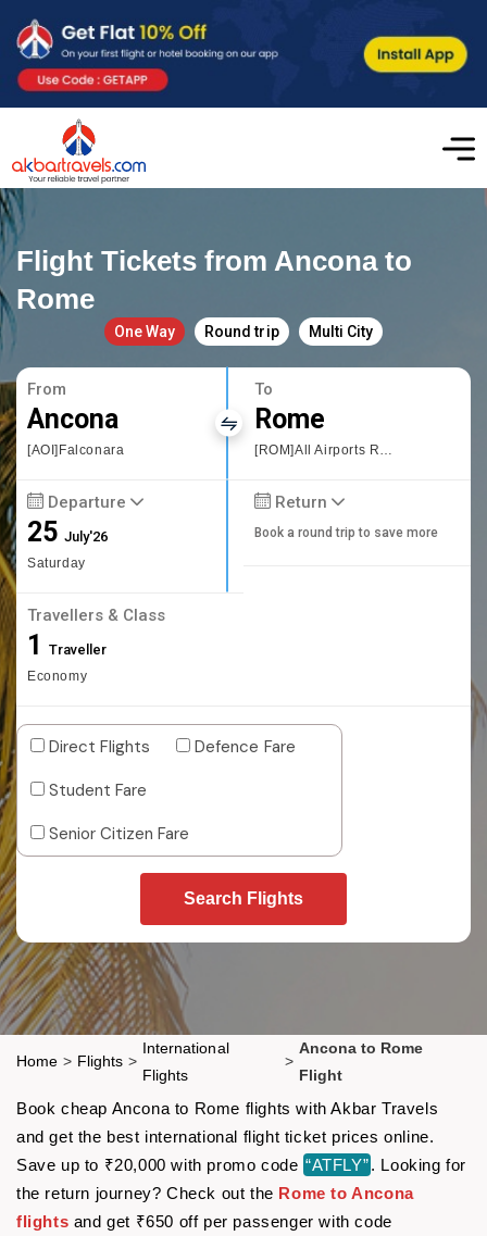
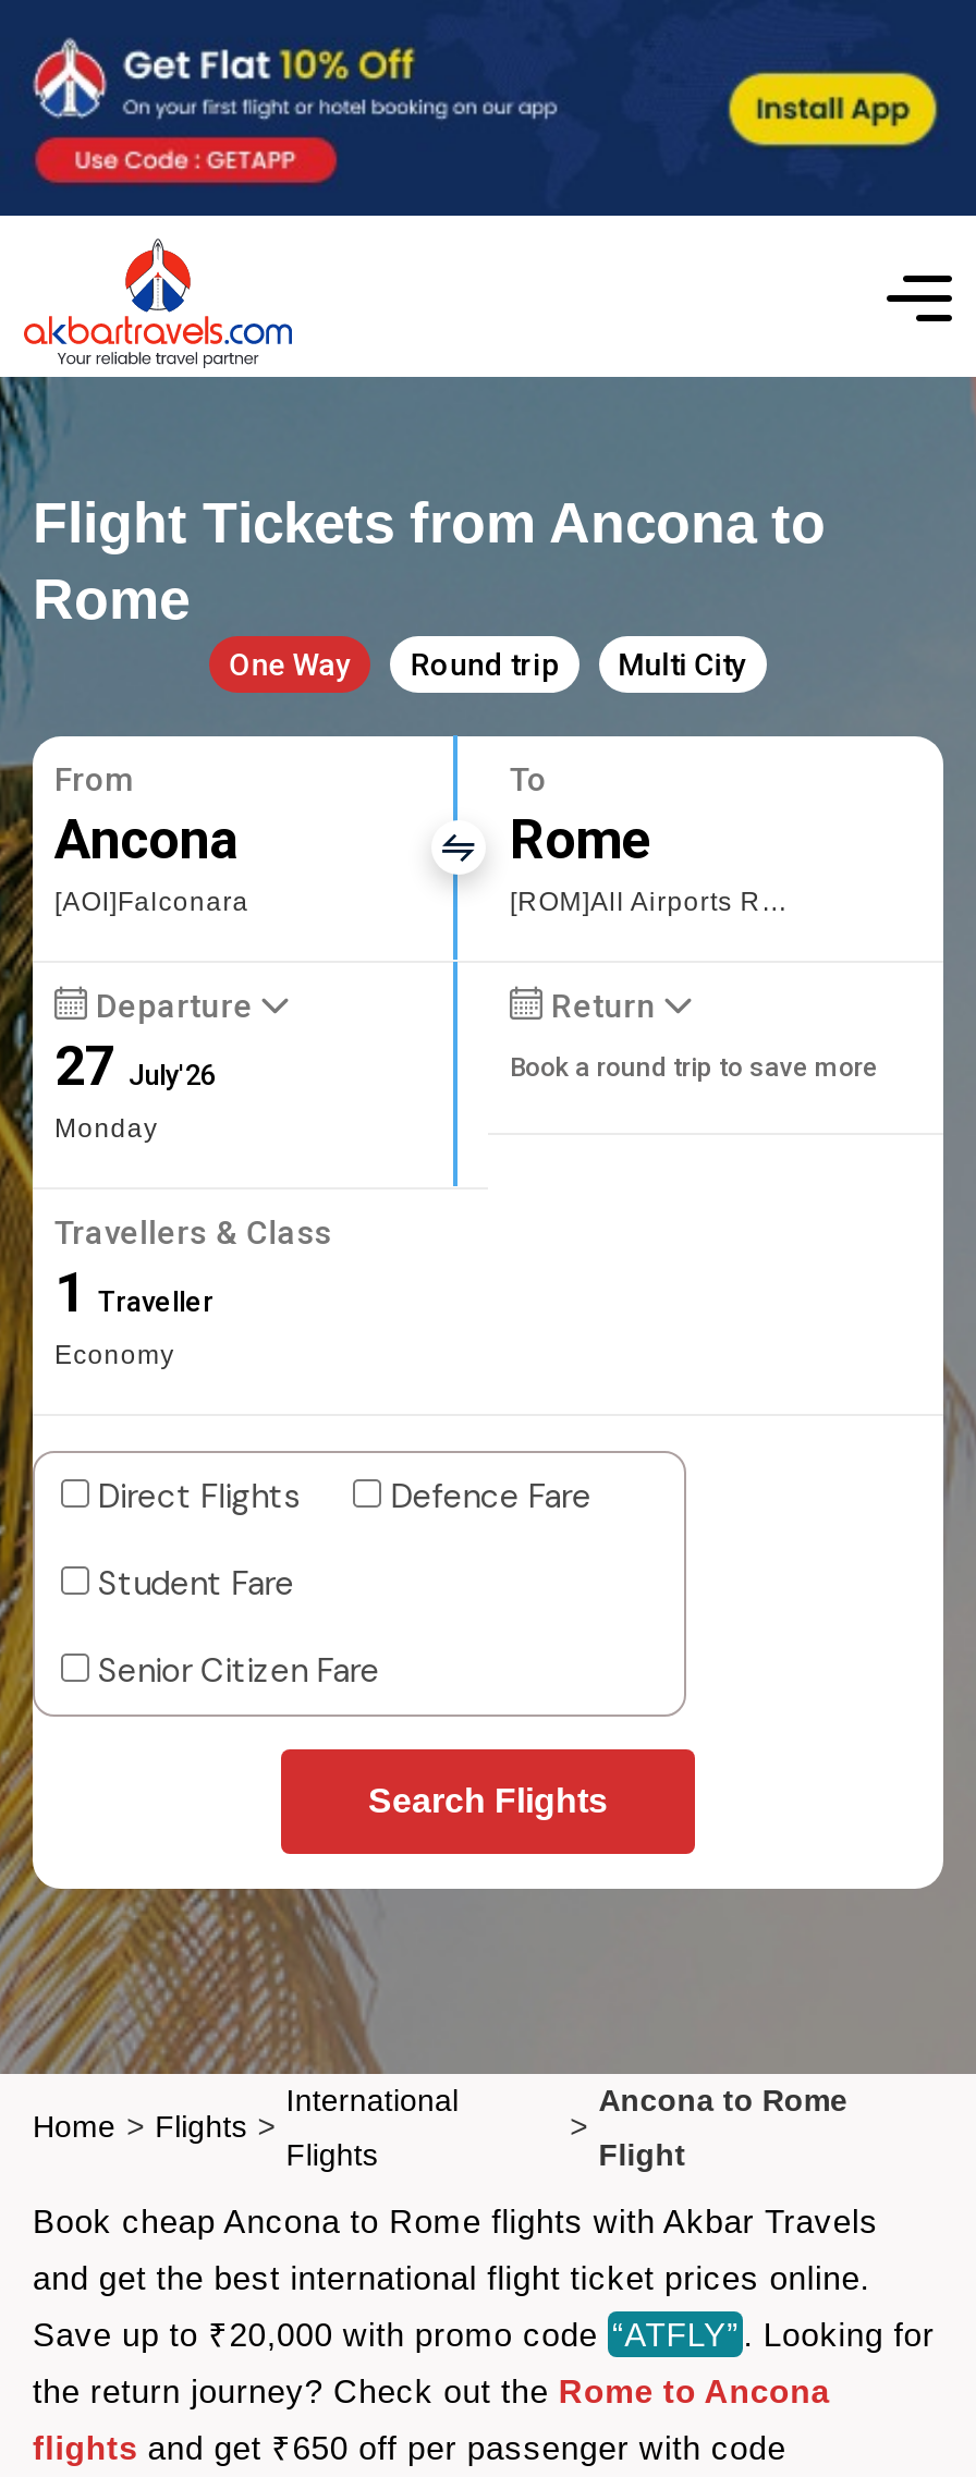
[27,516,108,571] 25 July'26 | Saturday -> [54,1035,216,1144] 27 July'26 | Monday

